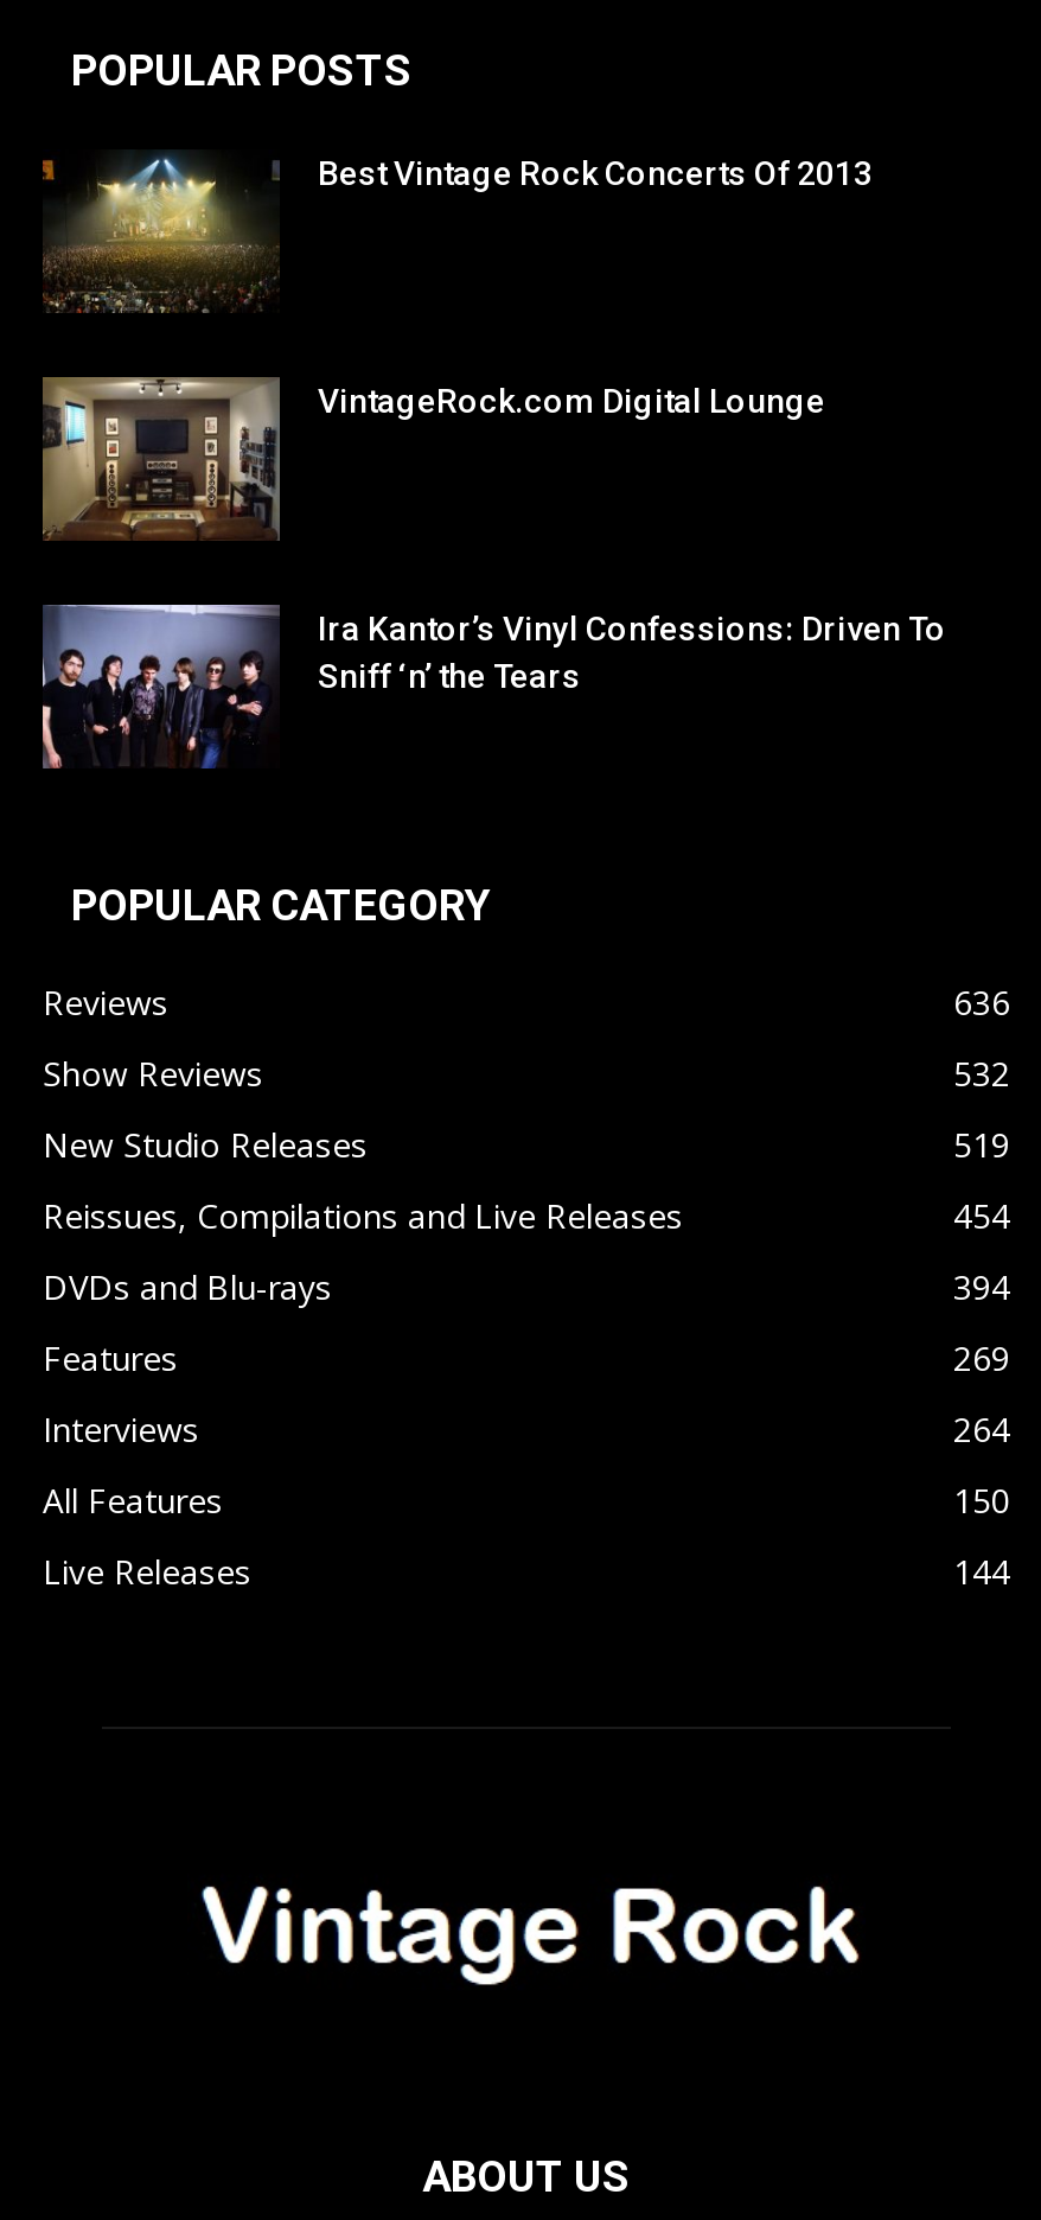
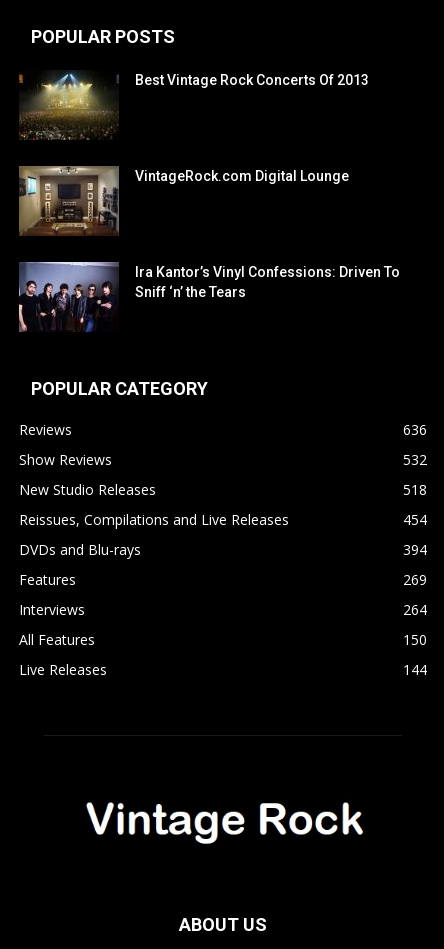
[953,1122,1010,1167] 519 -> [403,480,427,499] 518

